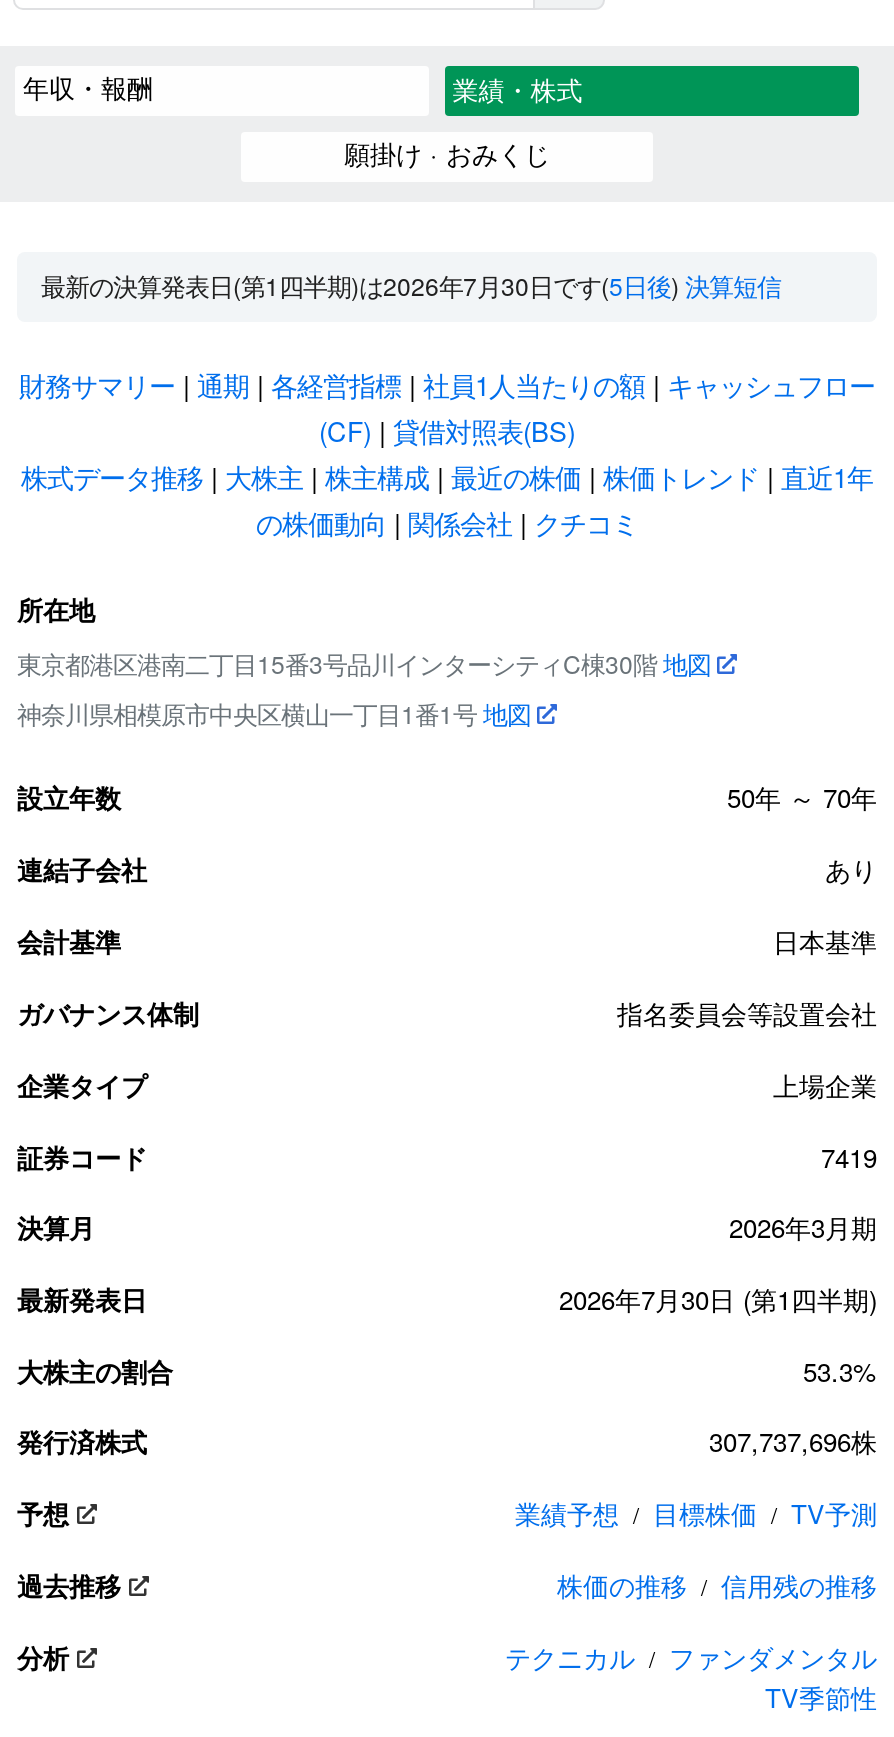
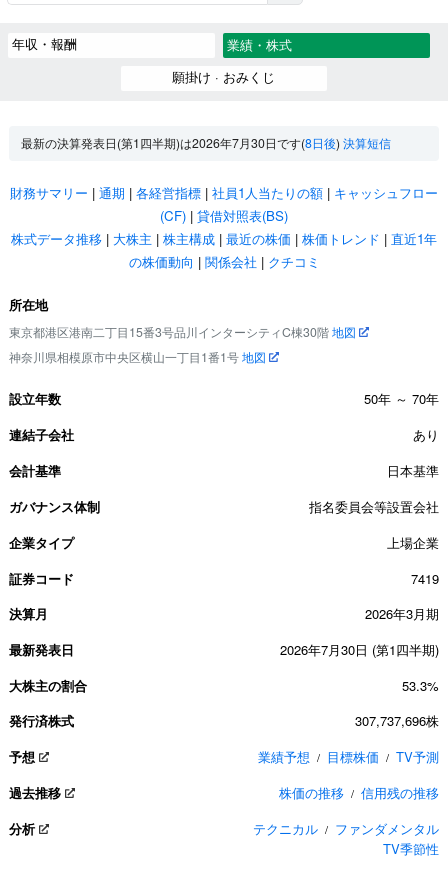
[41,268,781,304] 最新の決算発表日(第1四半期)は2026年7月30日です(5日後)決算短信 -> [21,134,391,152] 最新の決算発表日(第1四半期)は2026年7月30日です(8日後)決算短信

